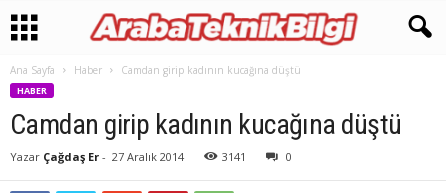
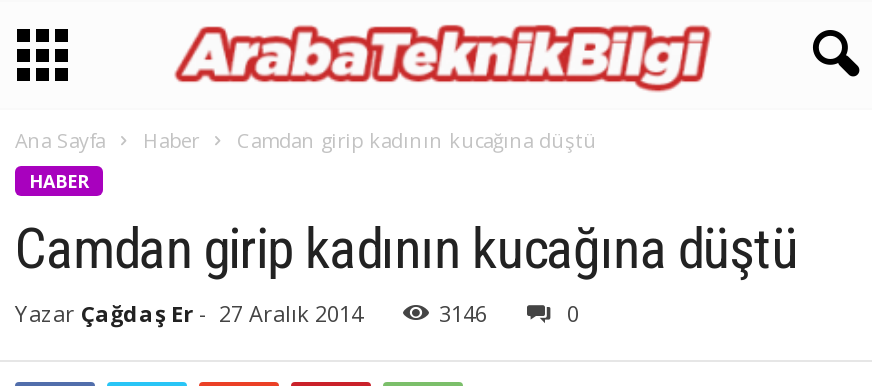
[222,149,246,164] 3141 -> [439,298,487,328] 3146

